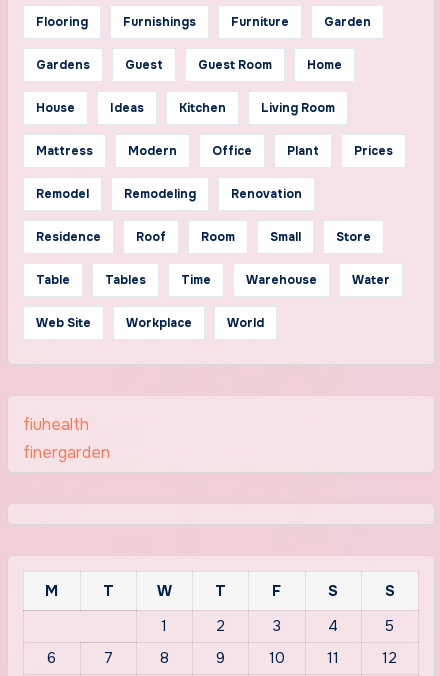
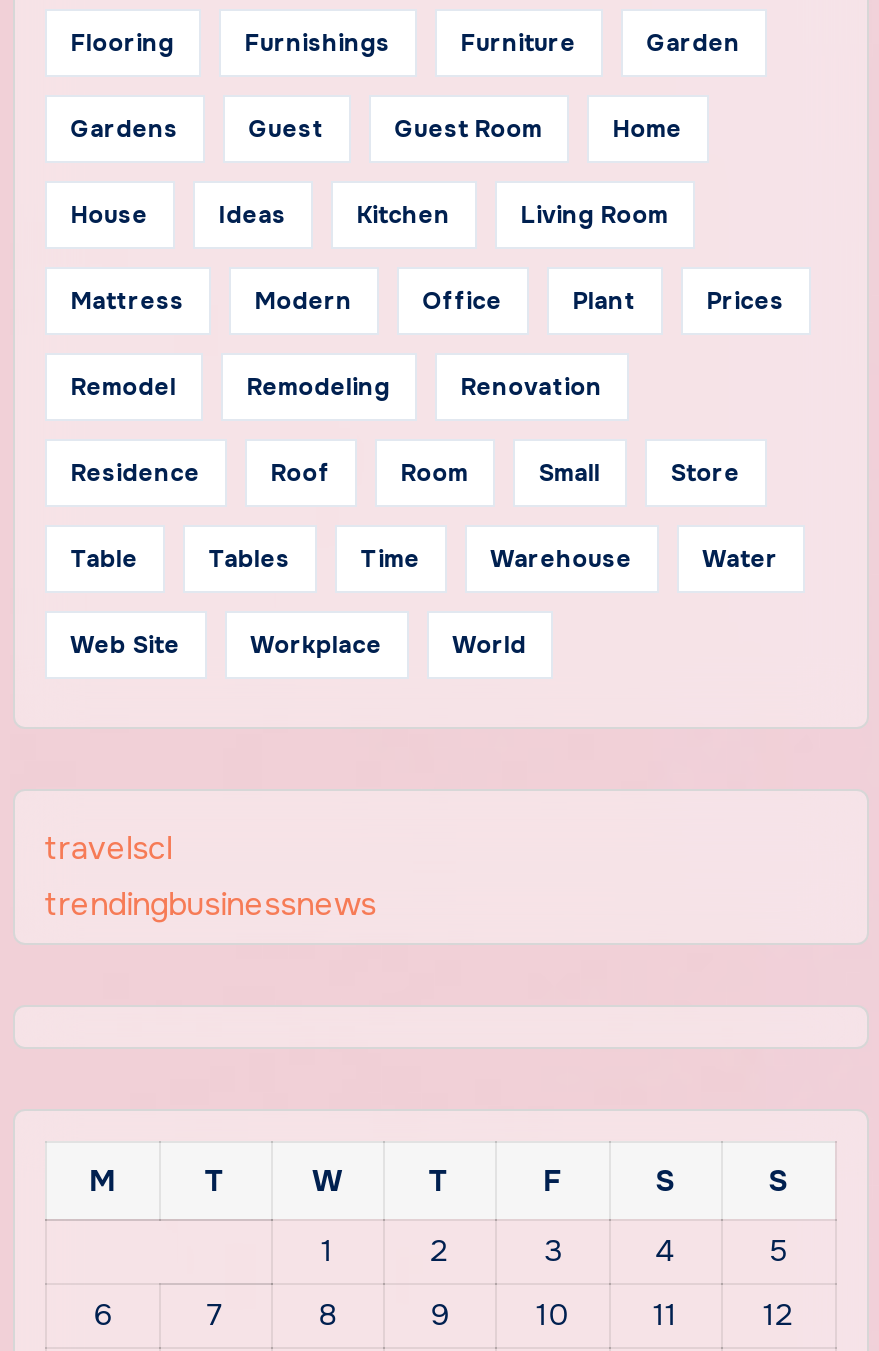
[23,414,110,463] fiuhealth | finergarden -> [44,827,376,925] travelscl | trendingbusinessnews

